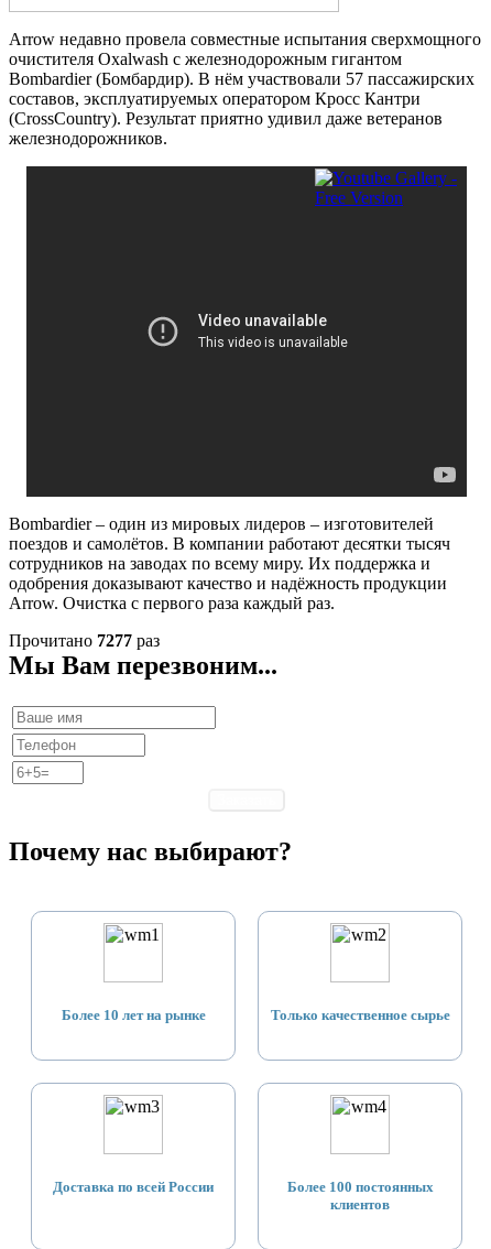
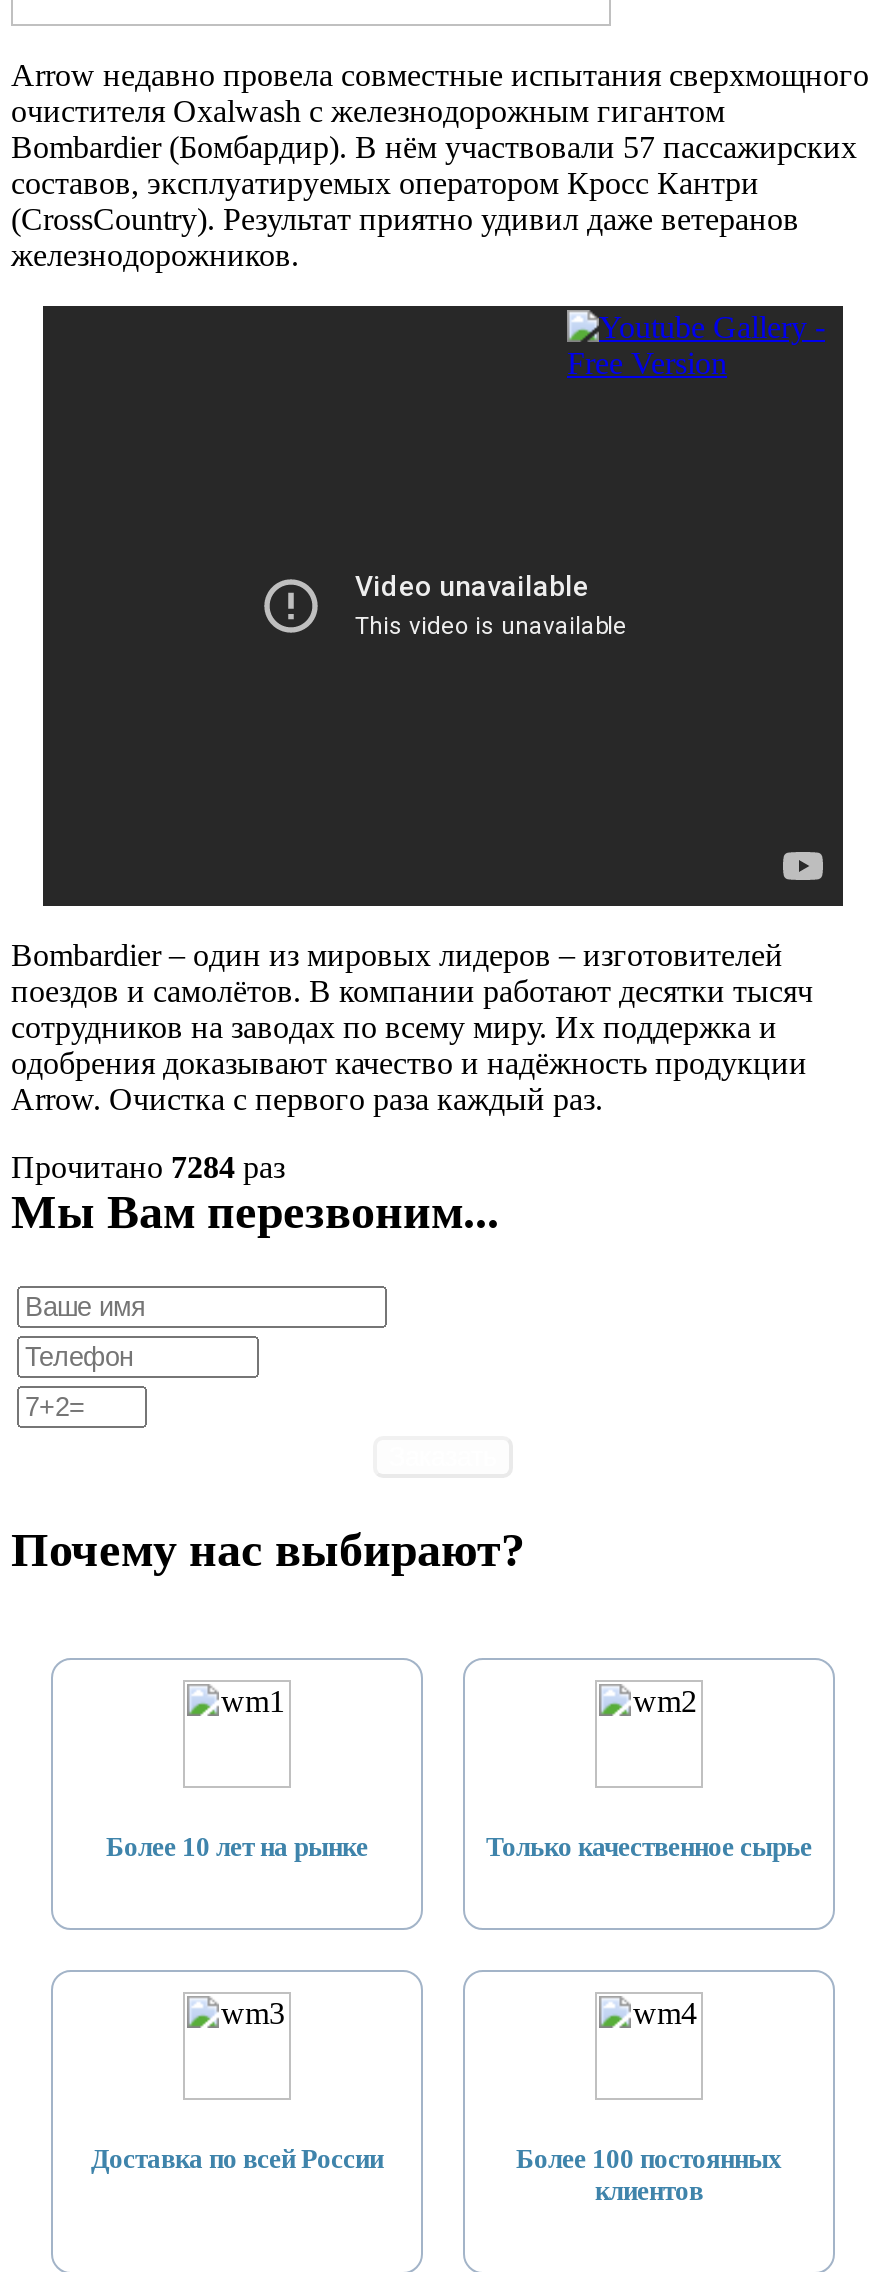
[9,631,160,650] Прочитано 7277 раз -> [11,1150,285,1184] Прочитано 7284 раз

